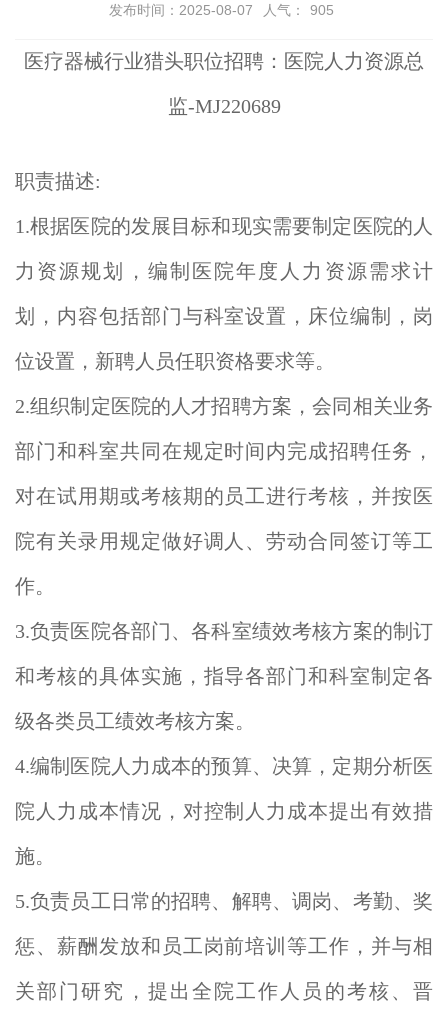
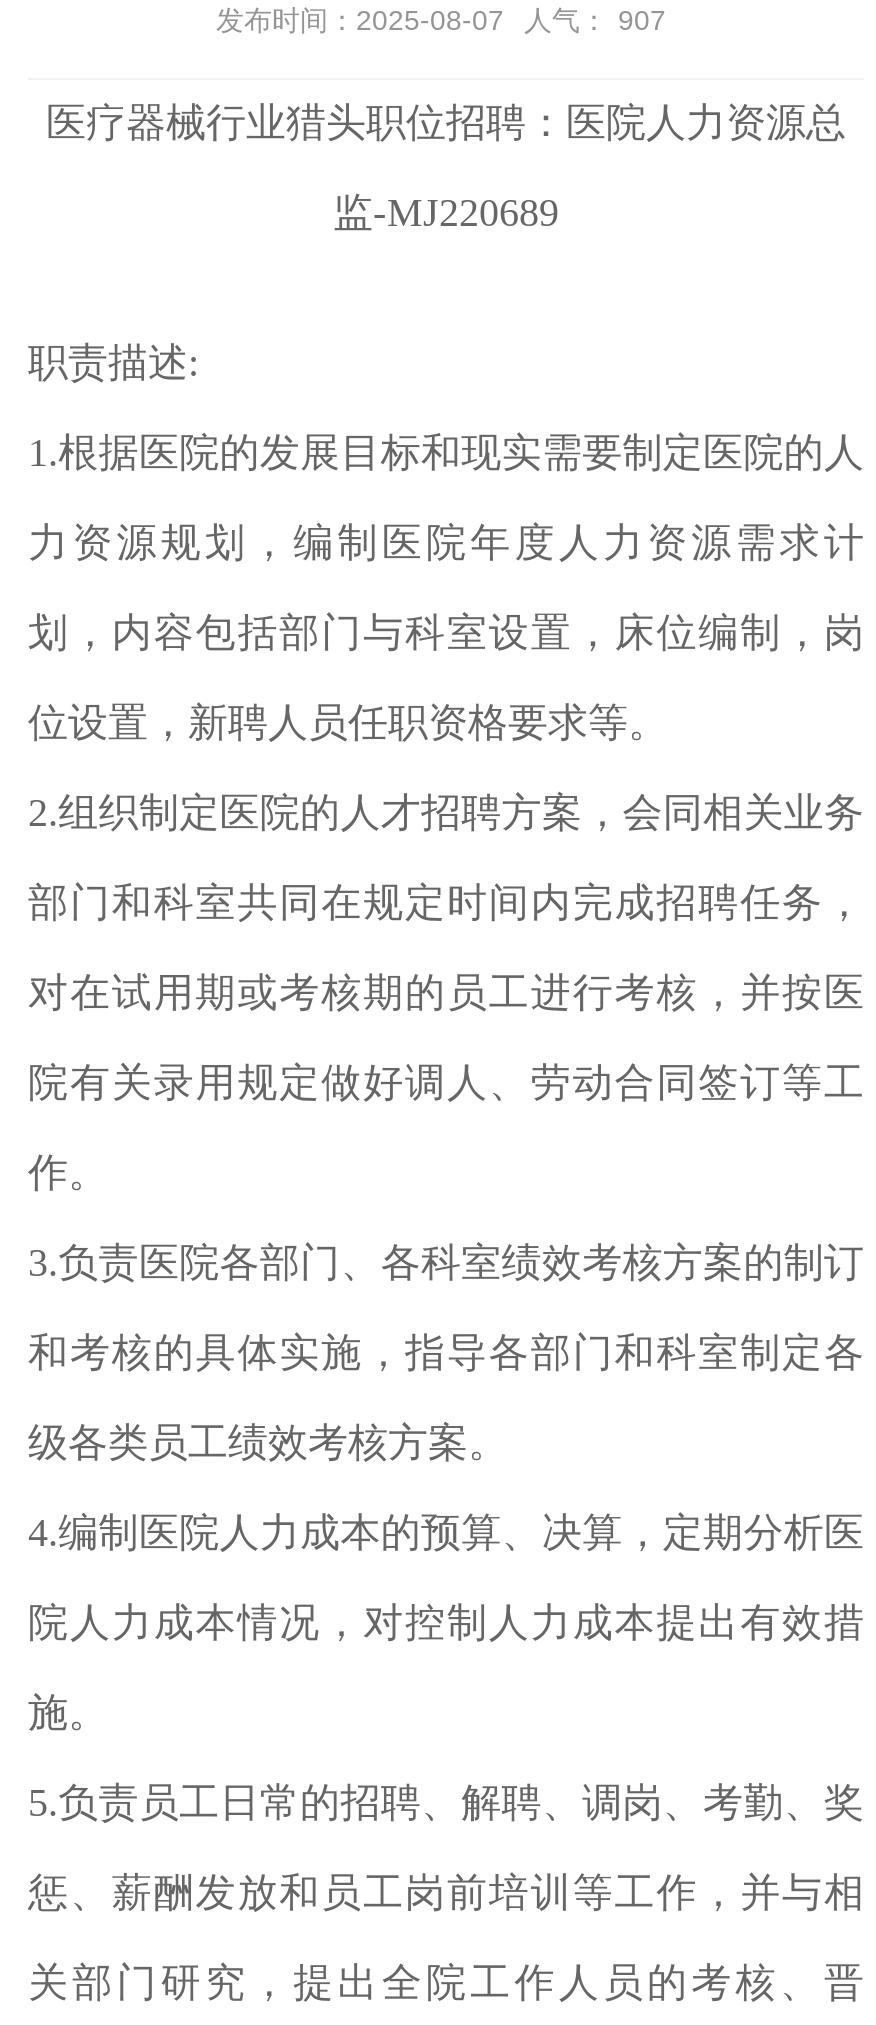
[109,2,334,18] 发布时间：2025-08-07 人气： 905 -> [216,4,666,36] 发布时间：2025-08-07 人气： 907

